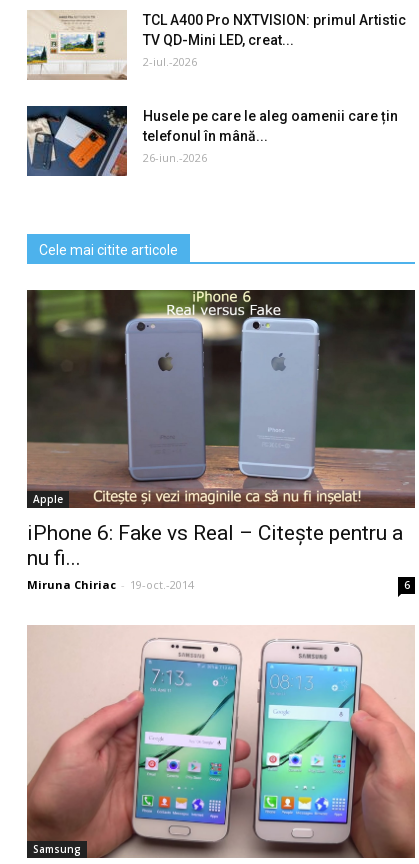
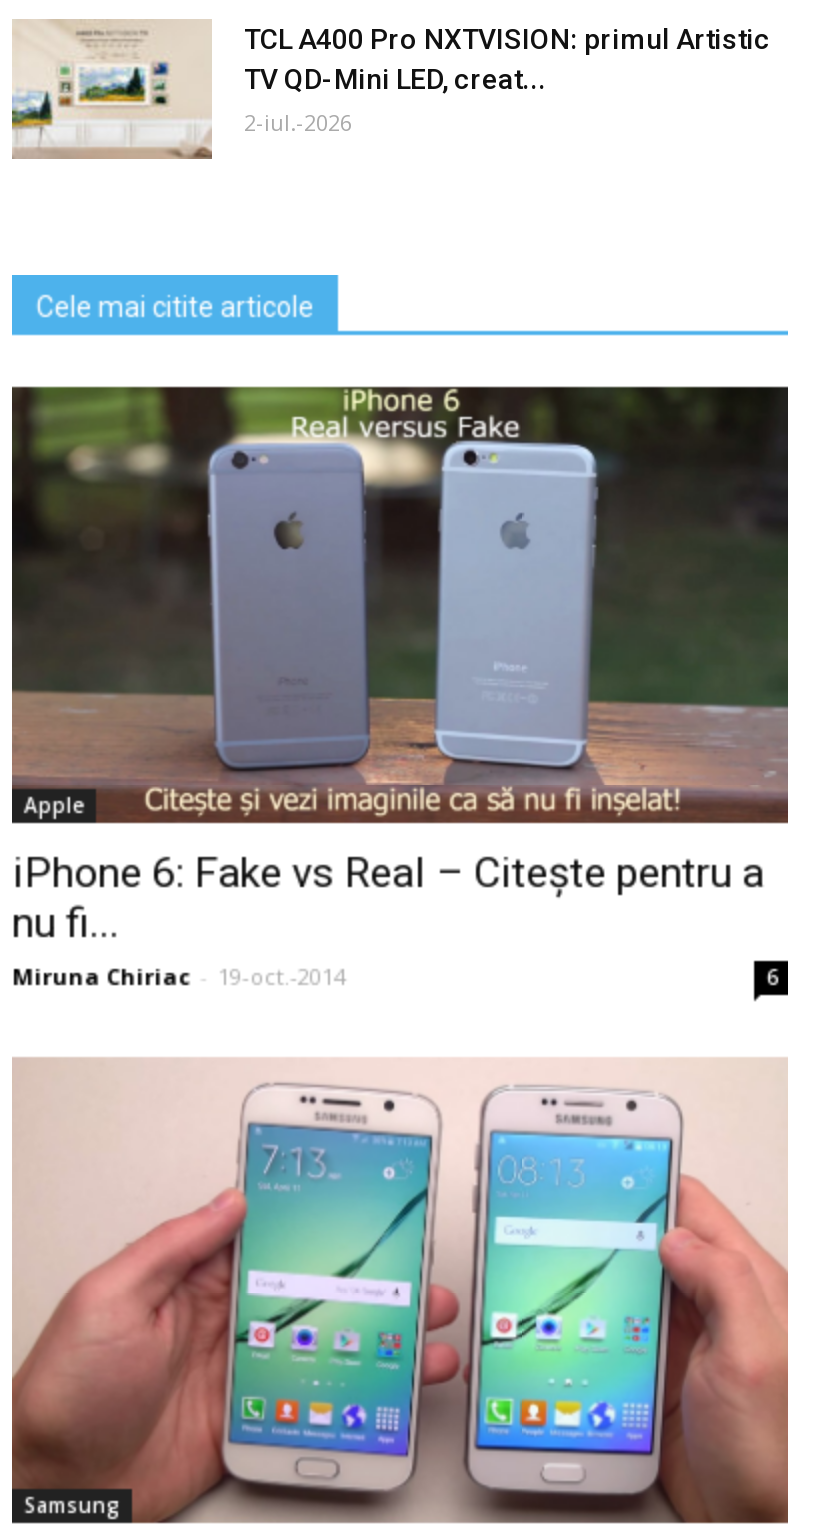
[26,105,398,177] [image] | Husele pe care le aleg oamenii care țin | telefonul în mână... | 26-iun.-2026 -> none

